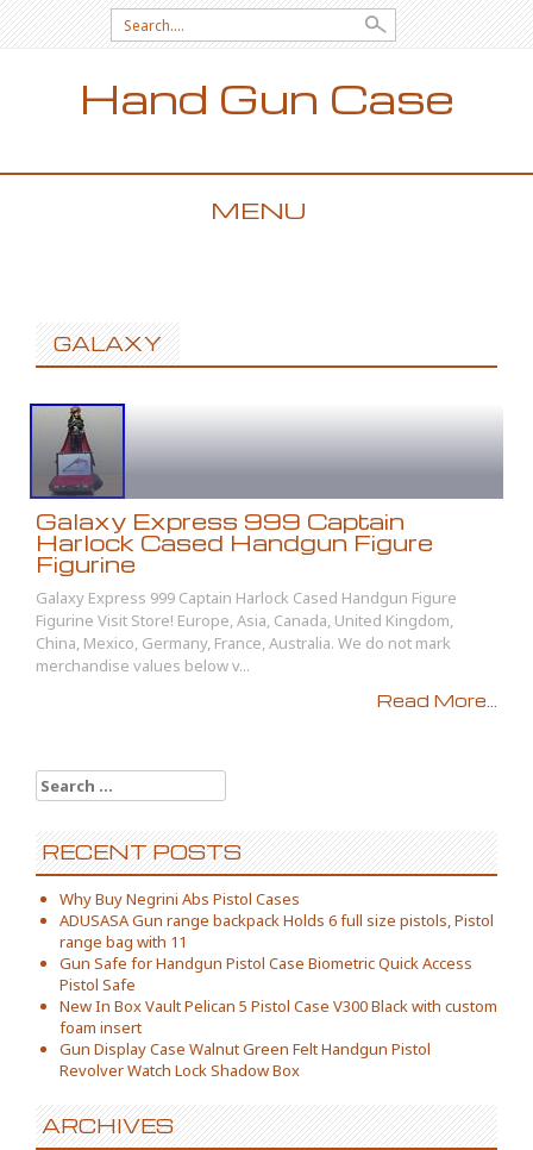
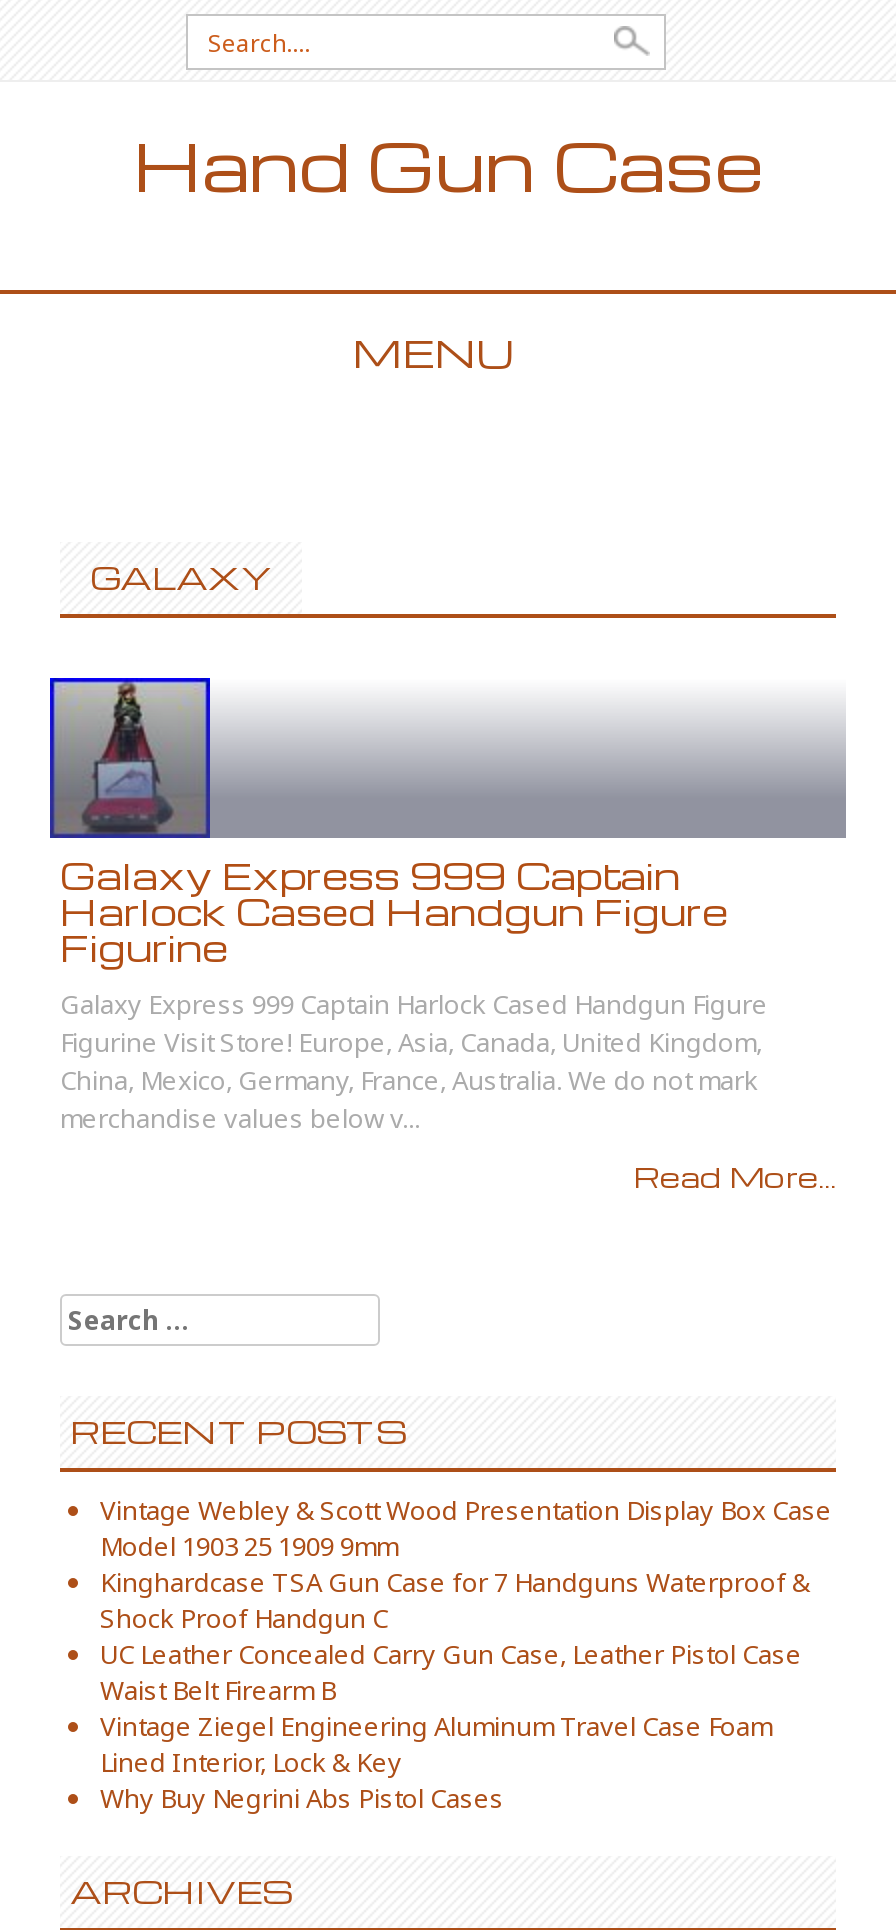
none -> [100,1492,832,1780] Vintage Webley & Scott Wood Presentation Display Box Case | Model 1903 25 1909 9mm | Kinghardcase TSA Gun Case for 7 Handguns Waterproof & | Shock Proof Handgun C | UC Leather Concealed Carry Gun Case, Leather Pistol Case | Waist Belt Firearm B | Vintage Ziegel Engineering Aluminum Travel Case Foam | Lined Interior, Lock & Key
moved [59,888,300,910] -> [100,1780,504,1816]: Why Buy Negrini Abs Pistol Cases
[59,910,497,1081] ADUSASA Gun range backpack Holds 6 full size pistols, Pistol | range bag with 11 | Gun Safe for Handgun Pistol Case Biometric Quick Access | Pistol Safe | New In Box Vault Pelican 5 Pistol Case V300 Black with custom | foam insert | Gun Display Case Walnut Green Felt Handgun Pistol | Revolver Watch Lock Shadow Box -> none

